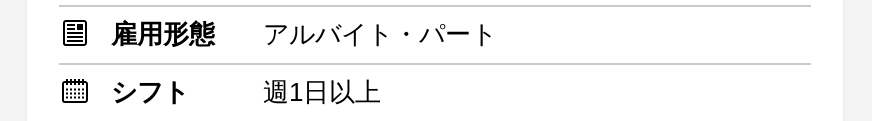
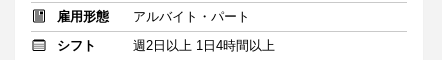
[263,77,381,107] 週1日以上 -> [133,38,275,53] 週2日以上 1日4時間以上

